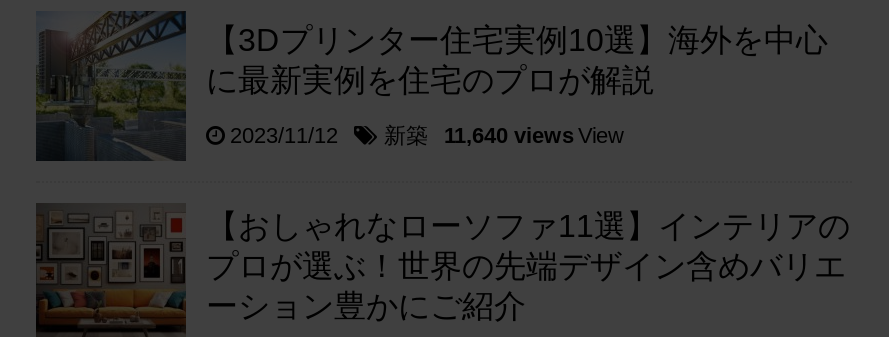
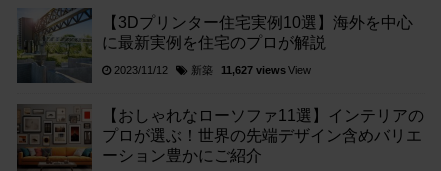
[224,123,624,148] 2023/11/12 新築 11,640 views View -> [111,64,311,76] 2023/11/12 新築 11,627 views View

